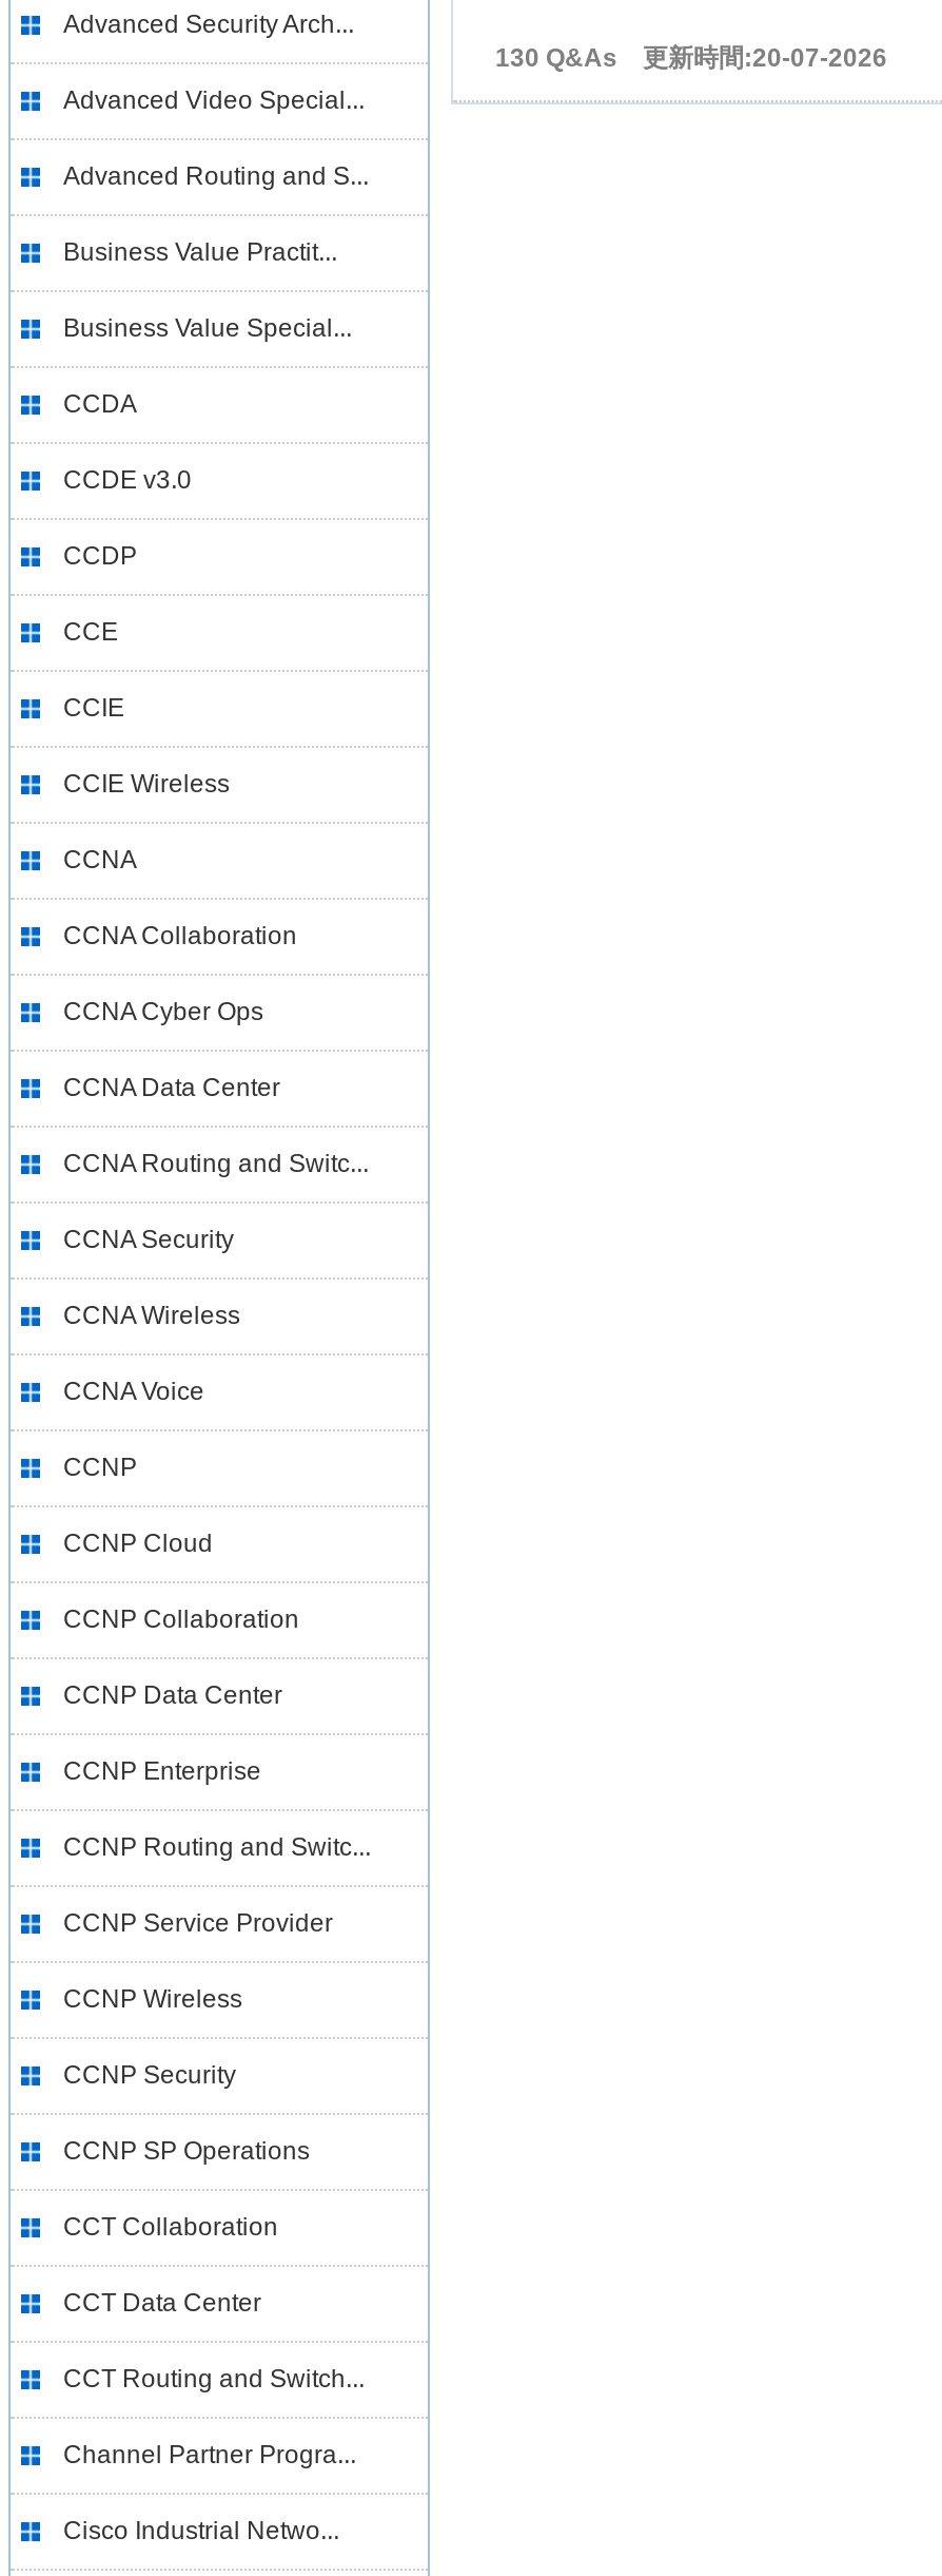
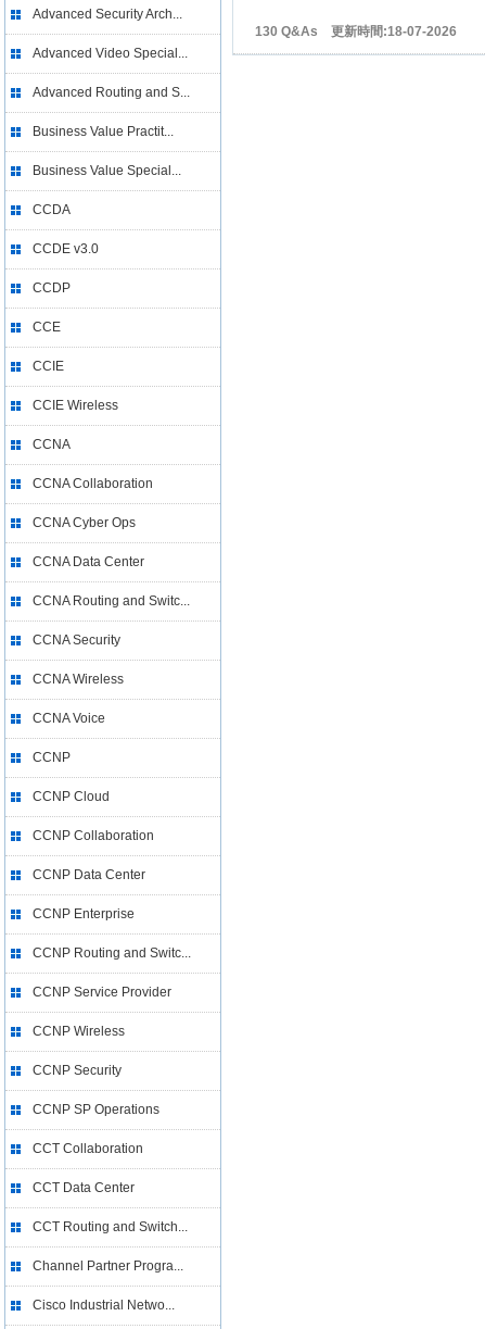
[495,43,887,73] 130 Q&As 更新時間:20-07-2026 -> [255,24,457,39] 130 Q&As 更新時間:18-07-2026

